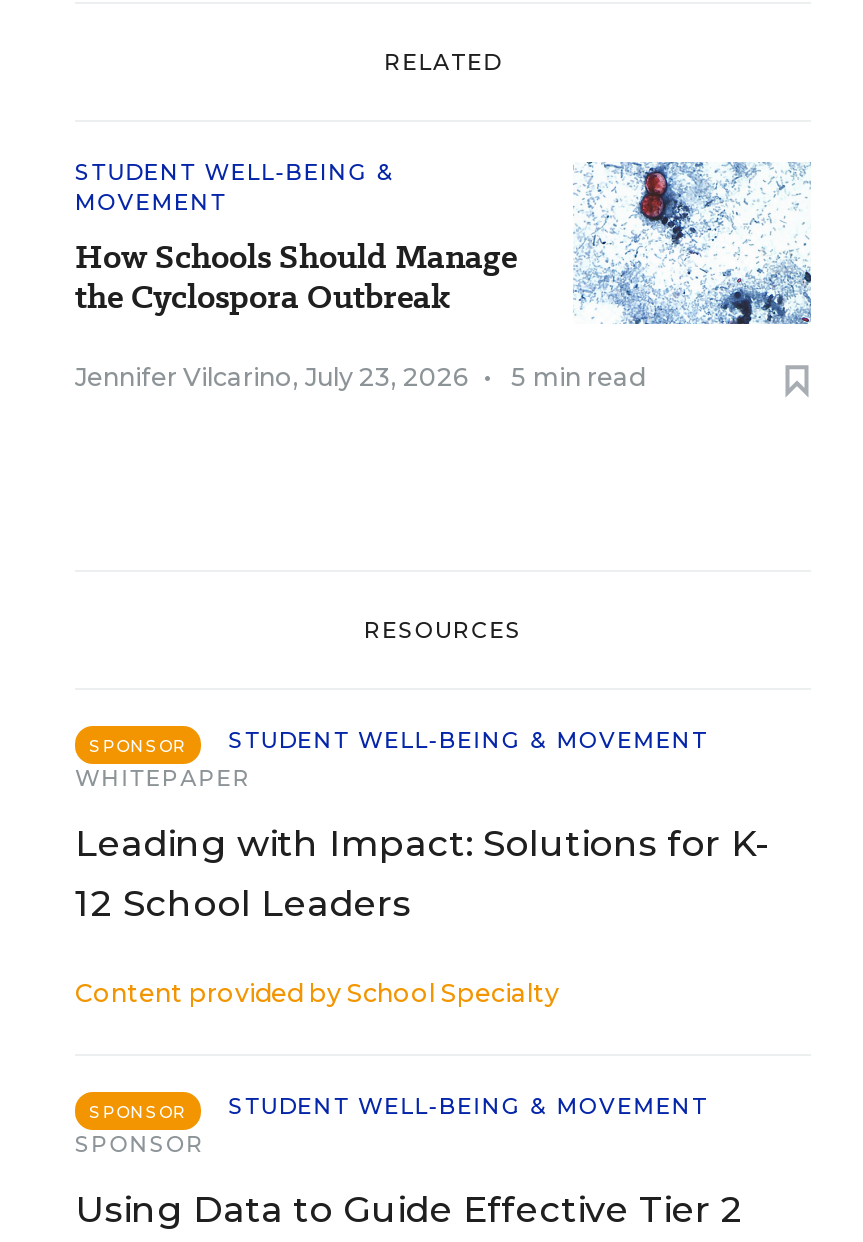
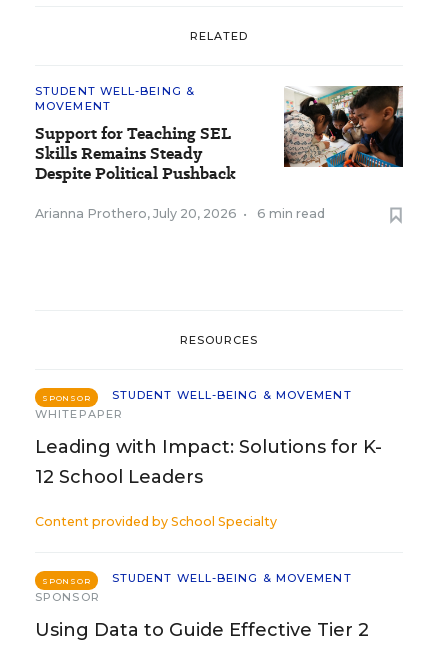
[75,160,813,392] [image] | Jennifer Vilcarino, July 23, 2026 • | 5 min read -> [35,85,404,221] [image] | Arianna Prothero, July 20, 2026 • | 6 min read
[75,234,517,320] How Schools Should Manage | the Cyclospora Outbreak -> [35,122,236,185] Support for Teaching SEL | Skills Remains Steady | Despite Political Pushback

